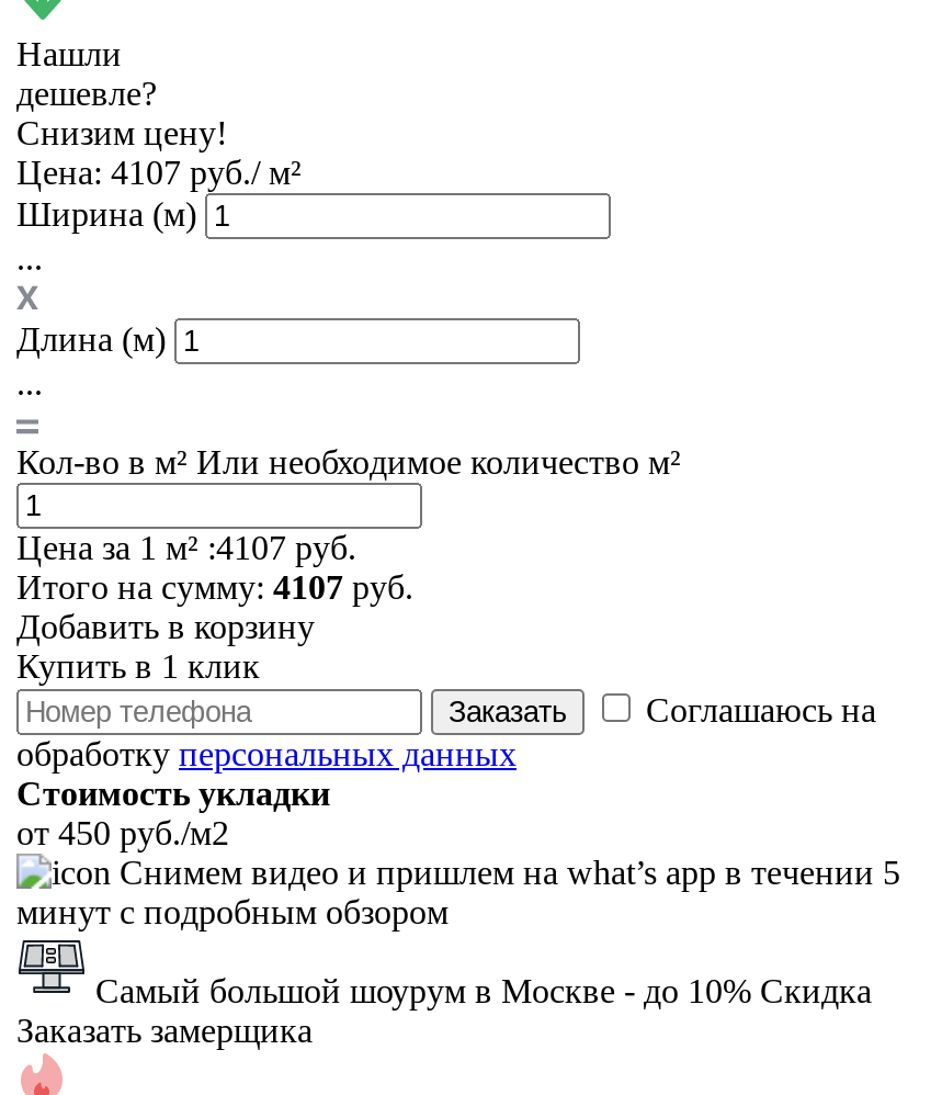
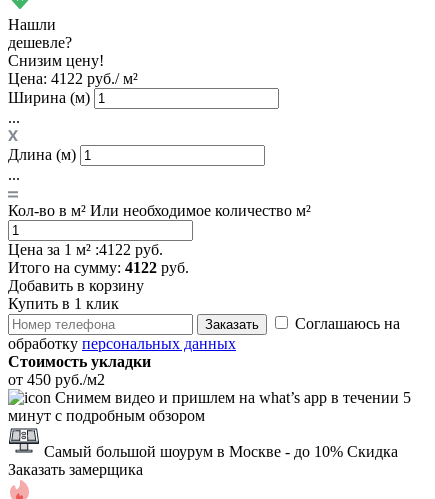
[16,153,302,190] Цена: 4107 руб./ м² -> [8,69,138,86] Цена: 4122 руб./ м²
[16,528,356,565] Цена за 1 м² :4107 руб. -> [8,240,163,257] Цена за 1 м² :4122 руб.
[16,567,413,605] Итого на сумму: 4107 руб. -> [8,258,189,275] Итого на сумму: 4122 руб.

